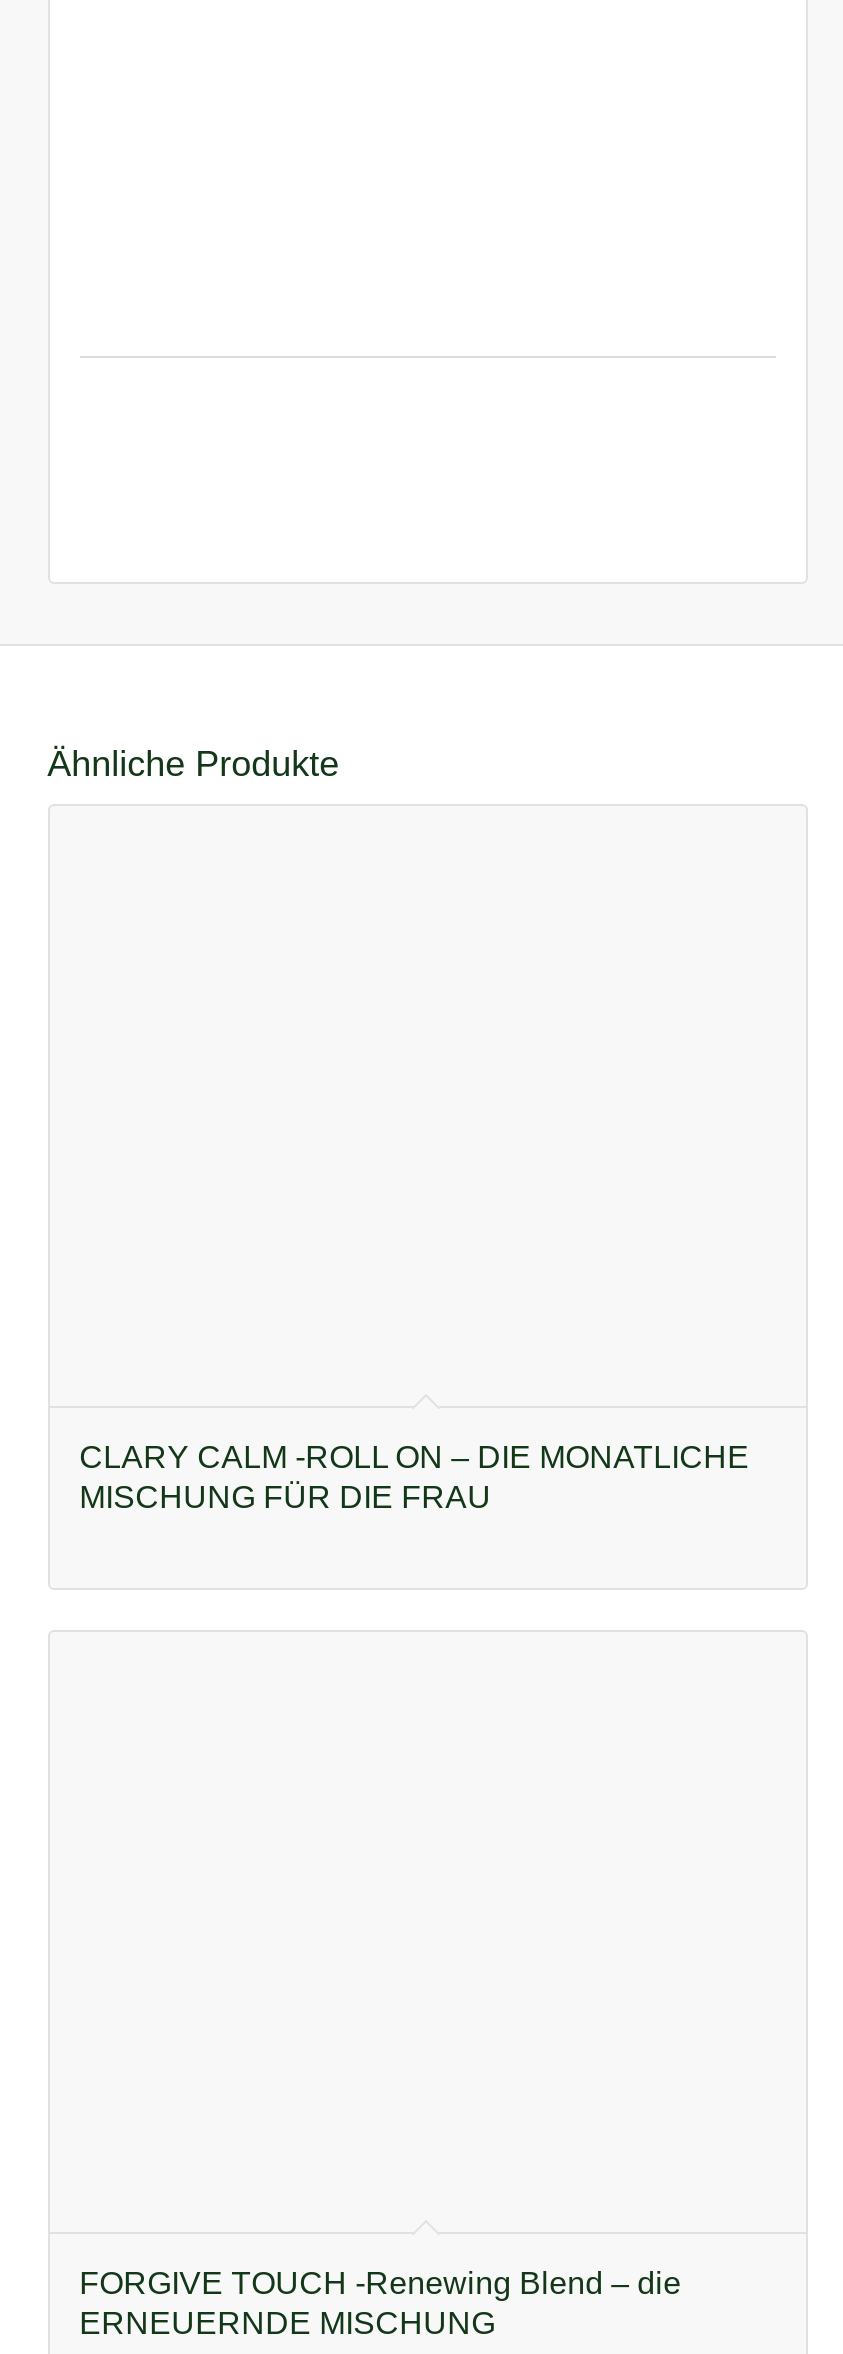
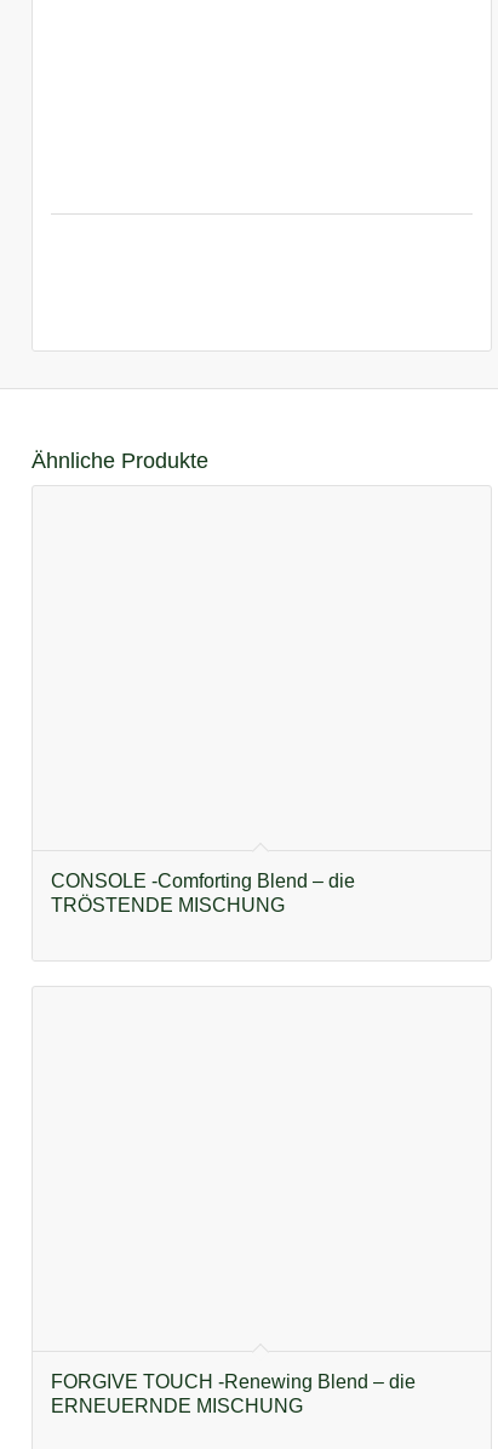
[79,1440,749,1514] CLARY CALM -ROLL ON – DIE MONATLICHE | MISCHUNG FÜR DIE FRAU -> [50,870,355,915] CONSOLE -Comforting Blend – die | TRÖSTENDE MISCHUNG

